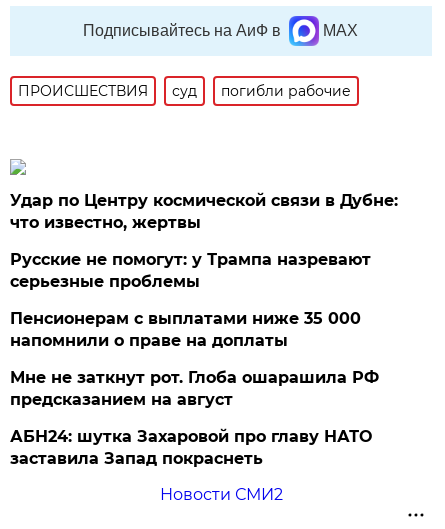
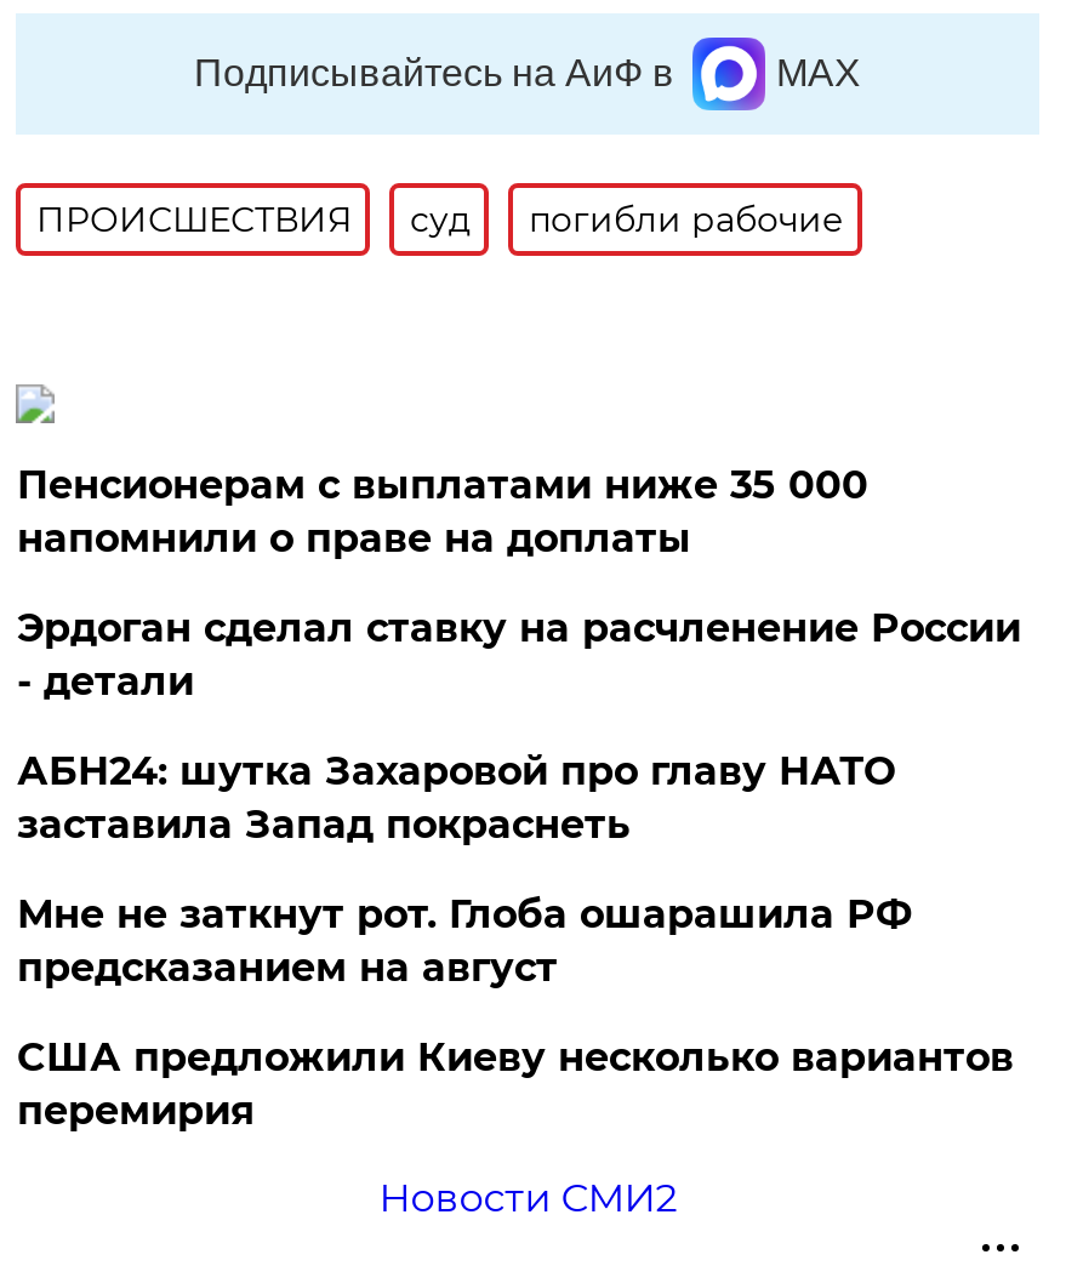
[10,191,398,291] Удар по Центру космической связи в Дубне: | что известно, жертвы | Русские не помогут: у Трампа назревают | серьезные проблемы -> none
moved [10,309,361,350] -> [17,462,868,561]: Пенсионерам с выплатами ниже 35 000 | напомнили о праве на доплаты
none -> [17,605,1021,704] Эрдоган сделал ставку на расчленение России | - детали
none -> [17,1034,1014,1134] США предложили Киеву несколько вариантов | перемирия
moved [10,427,372,468] -> [17,748,895,847]: АБН24: шутка Захаровой про главу НАТО | заставила Запад покраснеть

